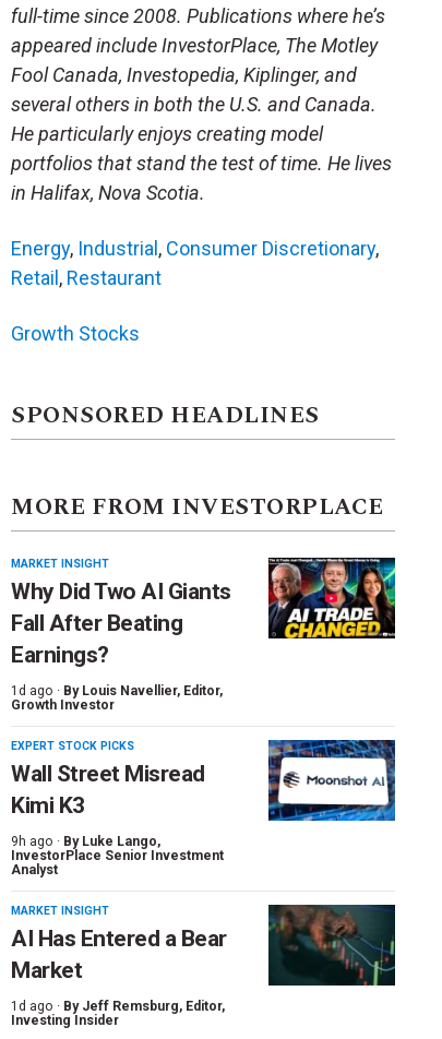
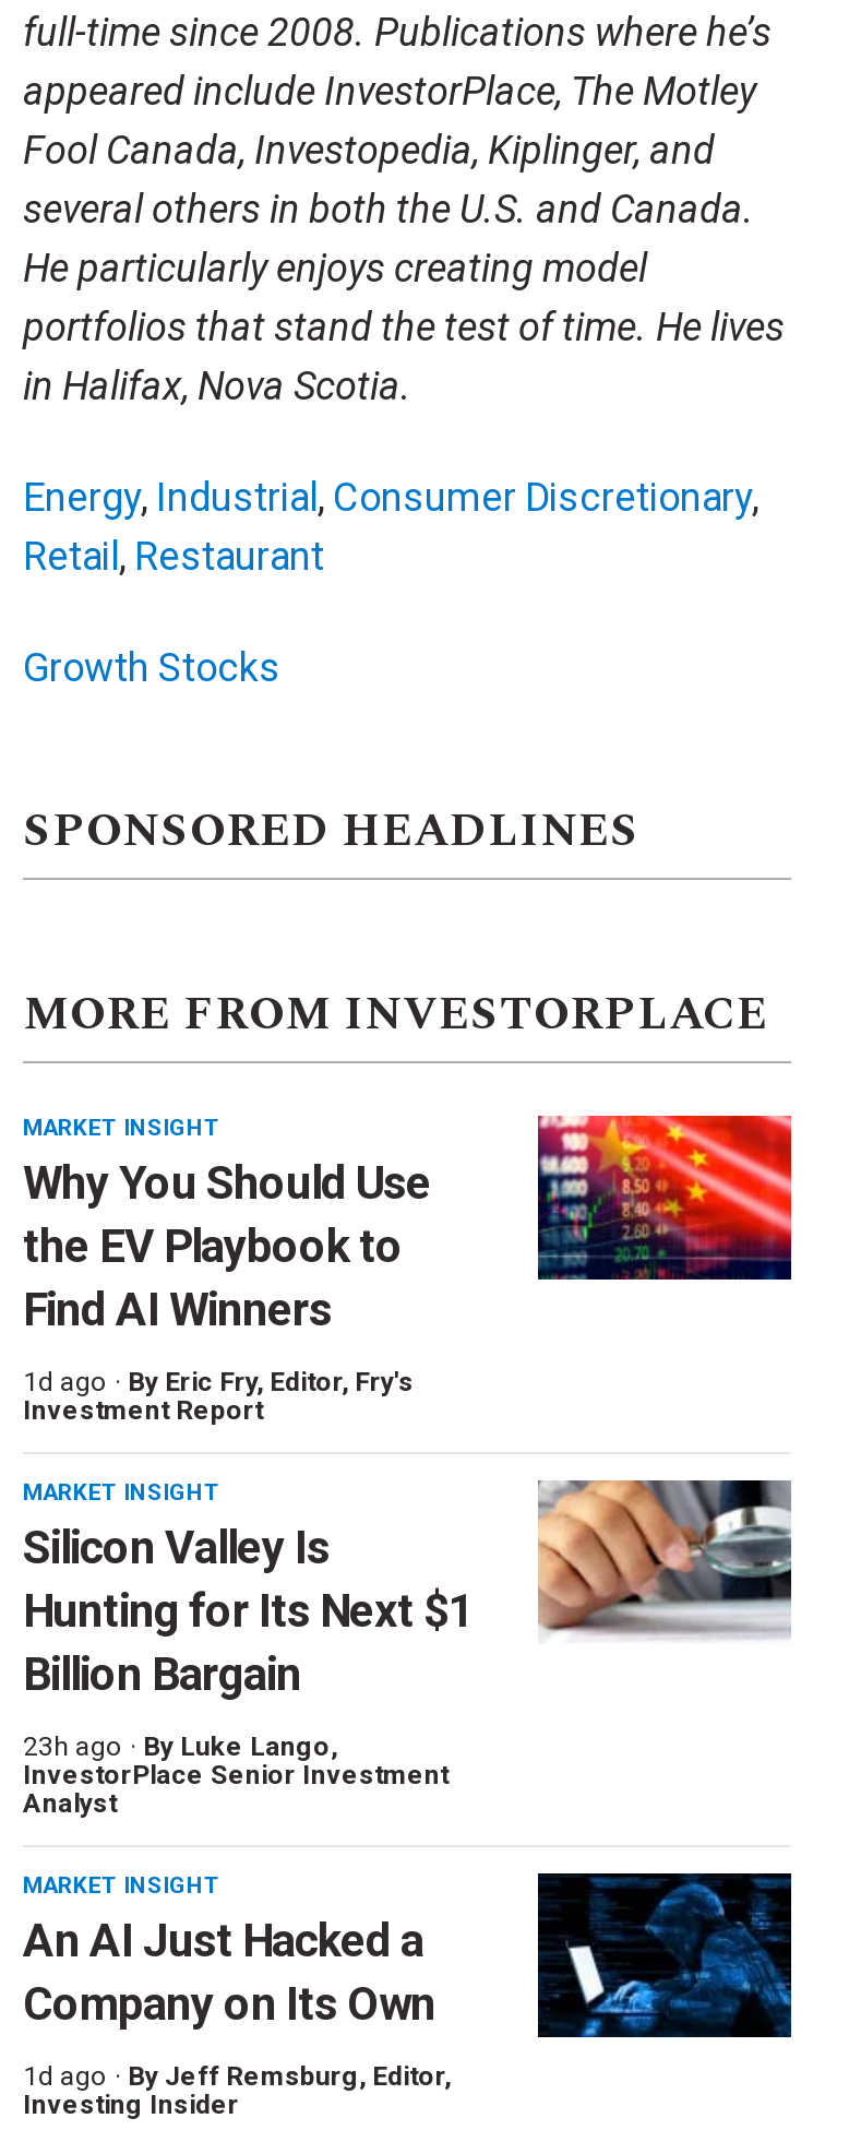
[267,557,396,640] [image] -> [536,1114,793,1282] [image]
[11,578,231,668] Why Did Two AI Giants | Fall After Beating | Earnings? -> [23,1157,431,1336] Why You Should Use | the EV Playbook to | Find AI Winners
[11,683,223,712] 1d ago · By Louis Navellier, Editor, | Growth Investor -> [23,1366,414,1425] 1d ago · By Eric Fry, Editor, Fry's | Investment Report
[11,739,205,818] EXPERT STOCK PICKS | Wall Street Misread | Kimi K3 -> [23,1478,474,1700] MARKET INSIGHT | Silicon Valley Is | Hunting for Its Next $1 | Billion Bargain
[267,739,396,822] [image] -> [538,1478,791,1642] [image]
[11,834,160,849] 9h ago · By Luke Lango, -> [23,1731,337,1762] 23h ago · By Luke Lango,
[268,904,395,987] [image] -> [538,1871,791,2039] [image]
[11,925,226,983] AI Has Entered a Bear | Market -> [23,1914,435,2030] An AI Just Hacked a | Company on Its Own

